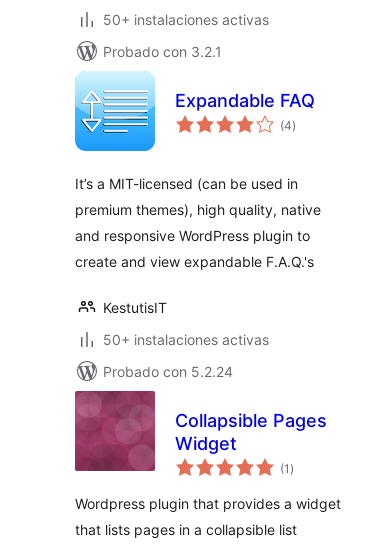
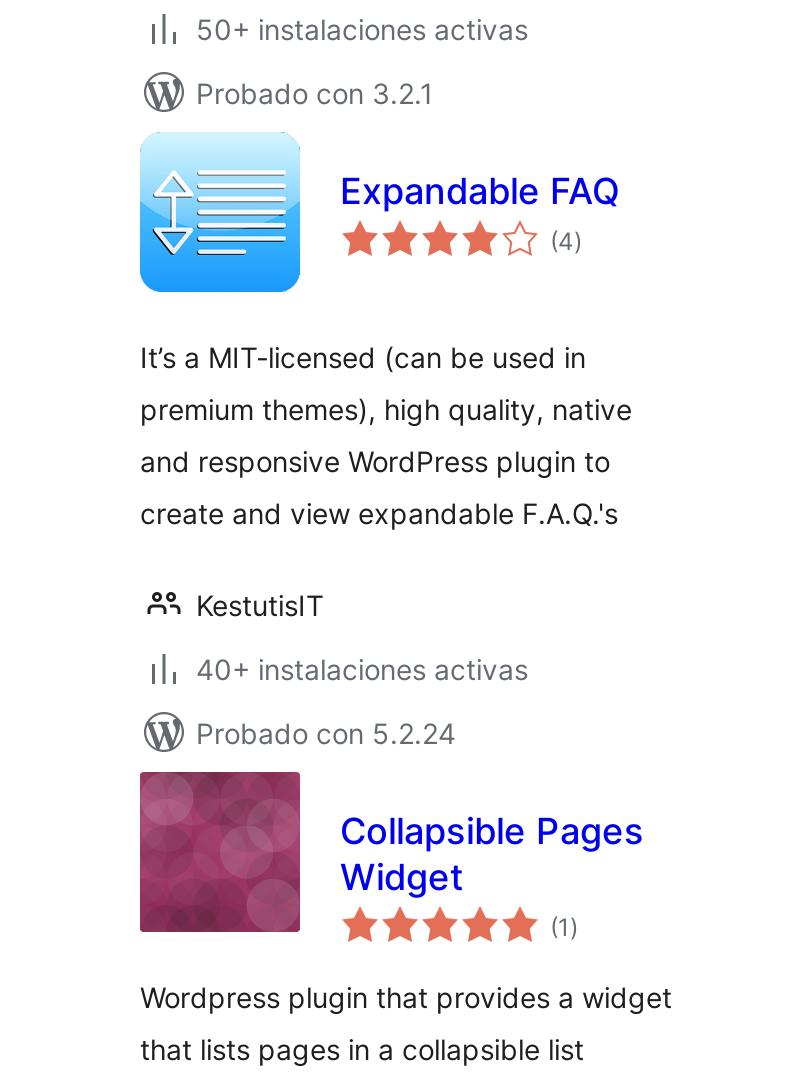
[103,331,269,348] 50+ instalaciones activas -> [196,652,528,686] 40+ instalaciones activas

